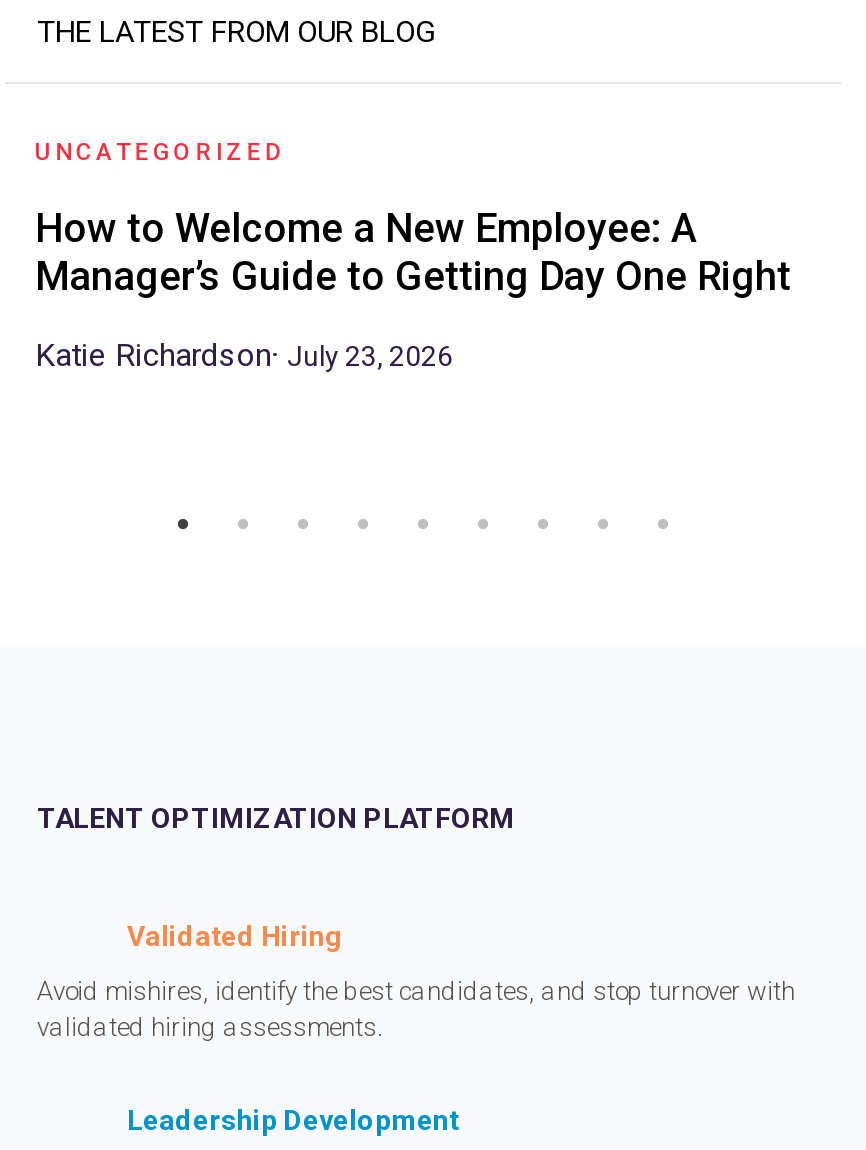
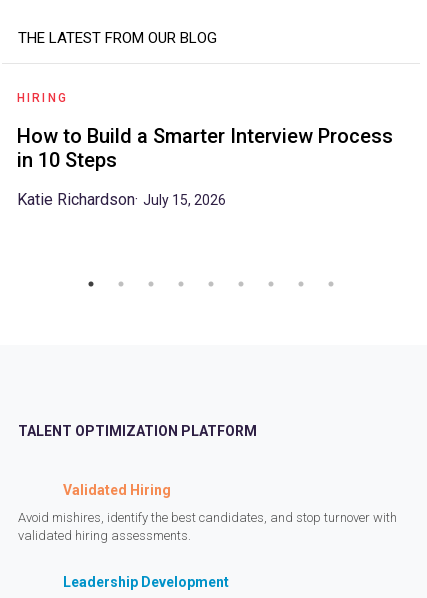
[35,138,285,166] UNCATEGORIZED -> [17,91,68,105] HIRING
[35,204,791,300] How to Welcome a New Employee: A | Manager’s Guide to Getting Day One Right -> [17,124,393,172] How to Build a Smarter Interview Process | in 10 Steps
[35,336,453,374] Katie Richardson · July 23, 2026 -> [17,190,226,209] Katie Richardson · July 15, 2026

